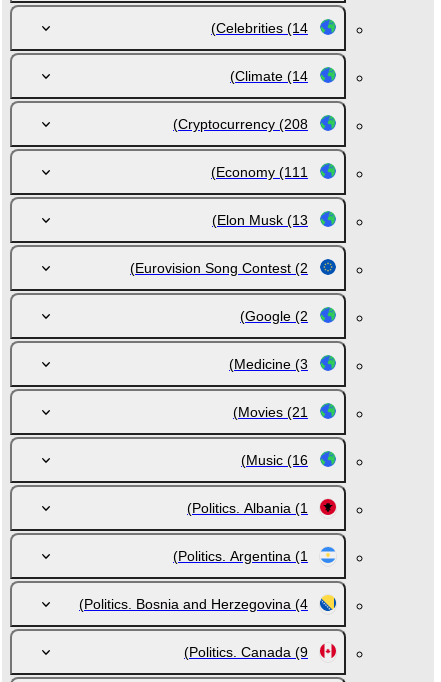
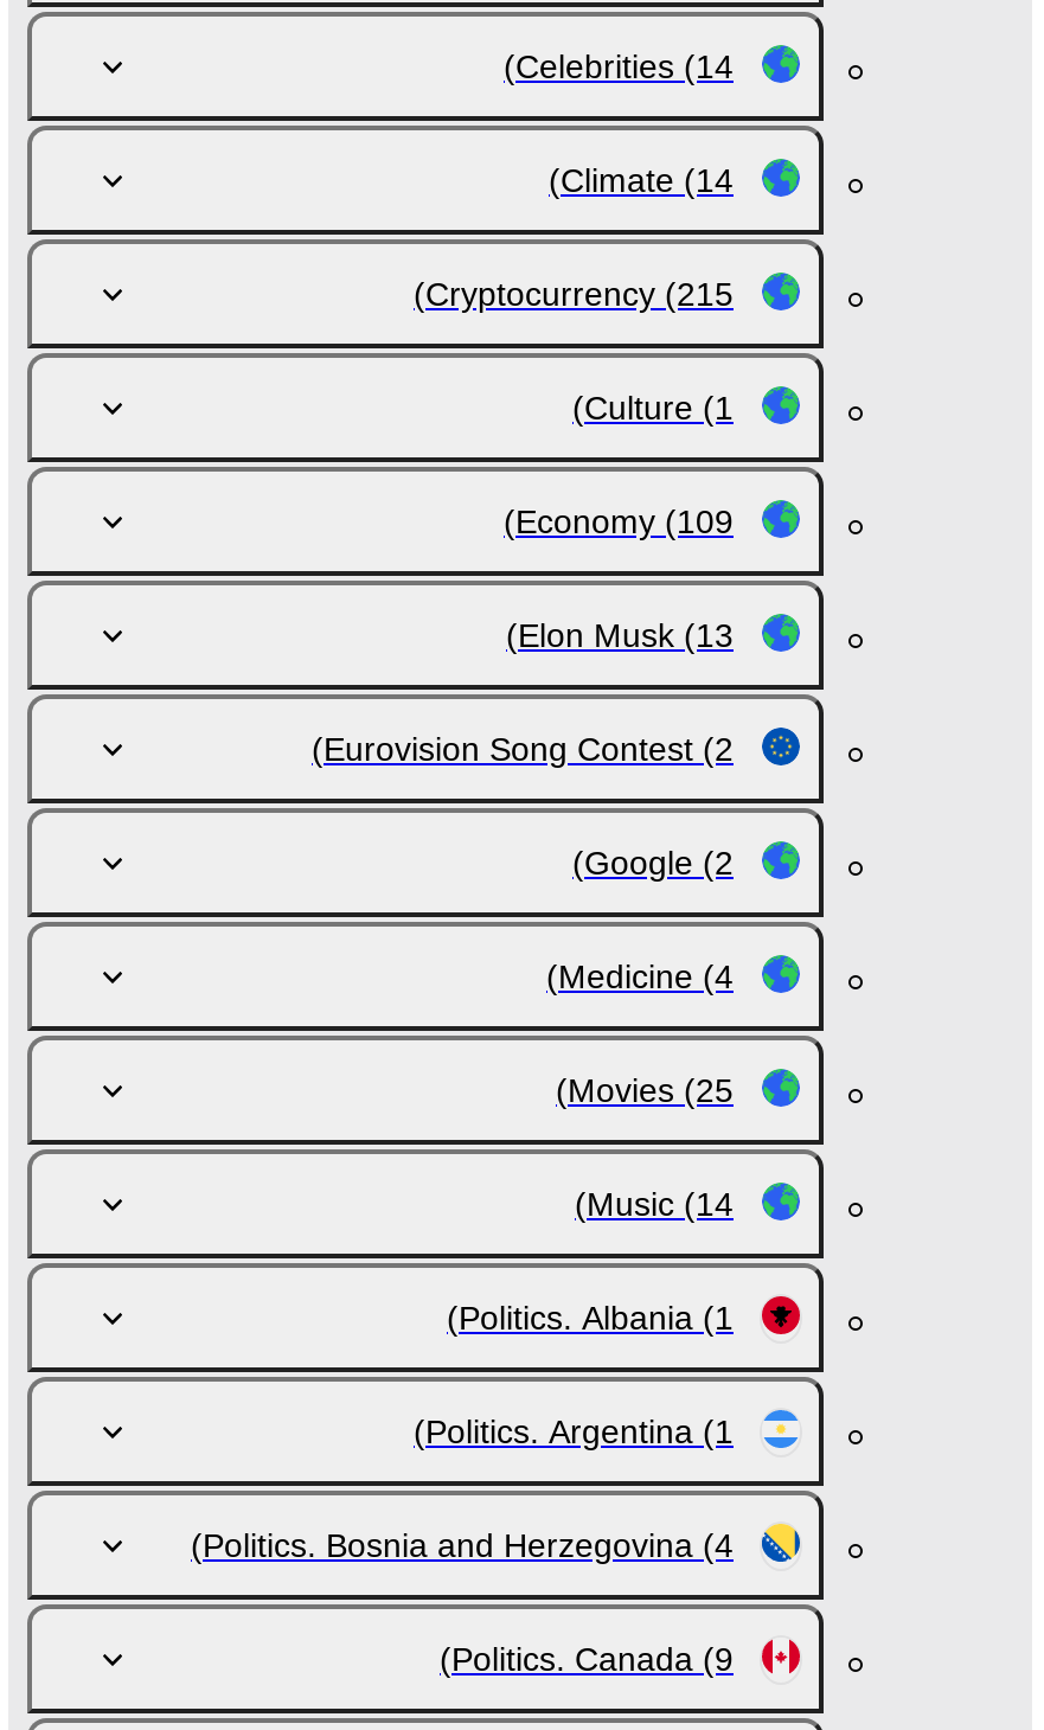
[178,116,308,180] Cryptocurrency (208) | Economy (111) -> [425,275,734,540] Cryptocurrency (215) | Culture (1) | Economy (109)
[234,356,308,372] Medicine (3) -> [558,957,734,995] Medicine (4)
[238,404,308,420] Movies (21) -> [568,1071,734,1109] Movies (25)
[246,452,308,468] Music (16) -> [587,1185,734,1223] Music (14)

